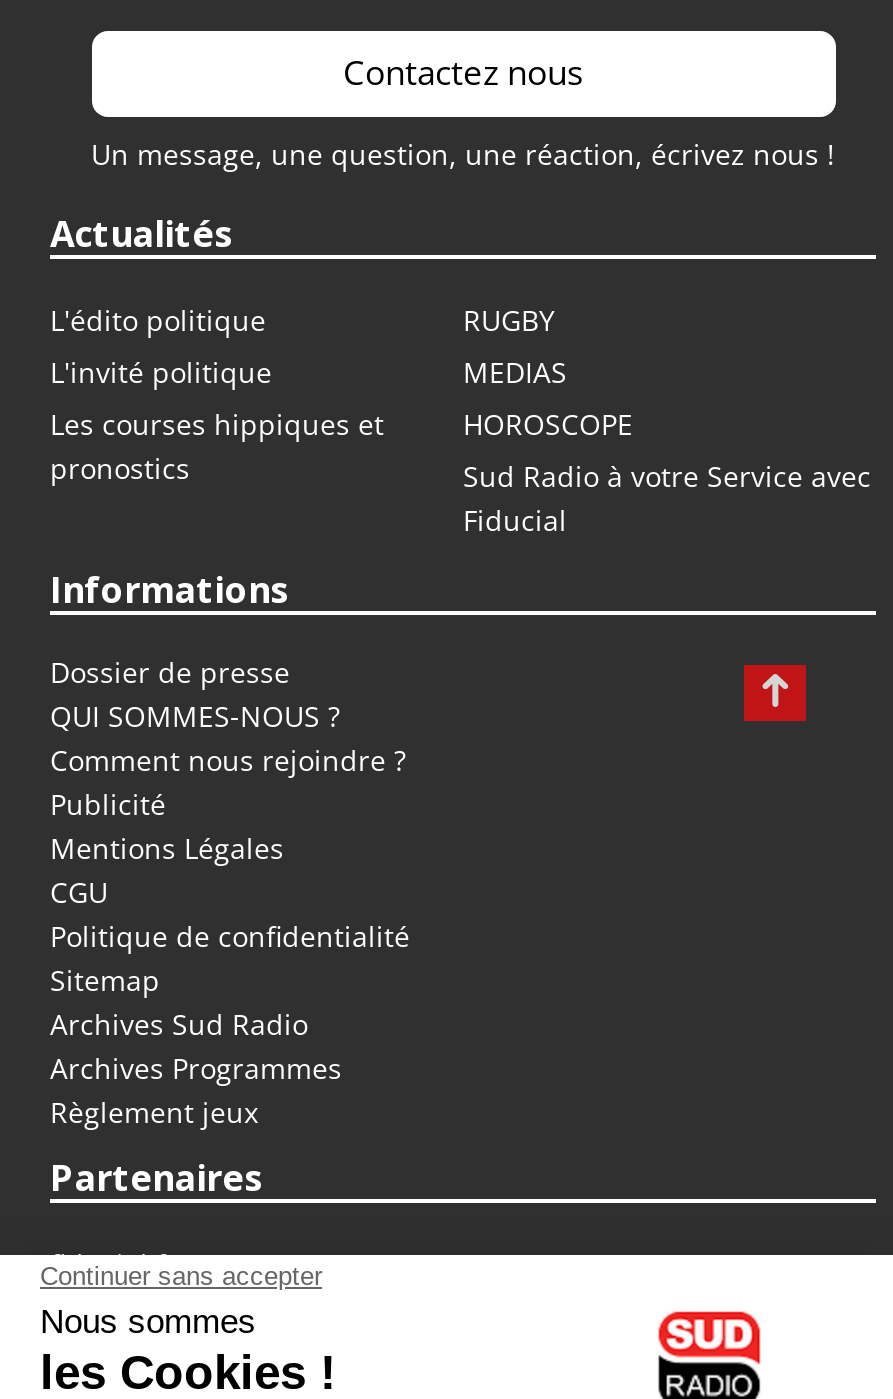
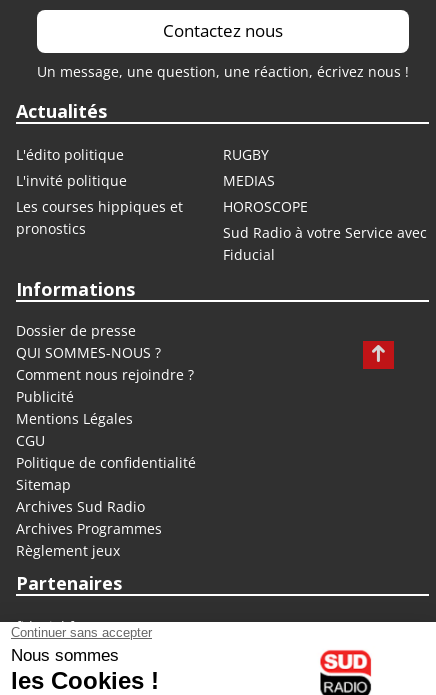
[742,663,808,747] [image] -> [362,328,395,370] [image]

